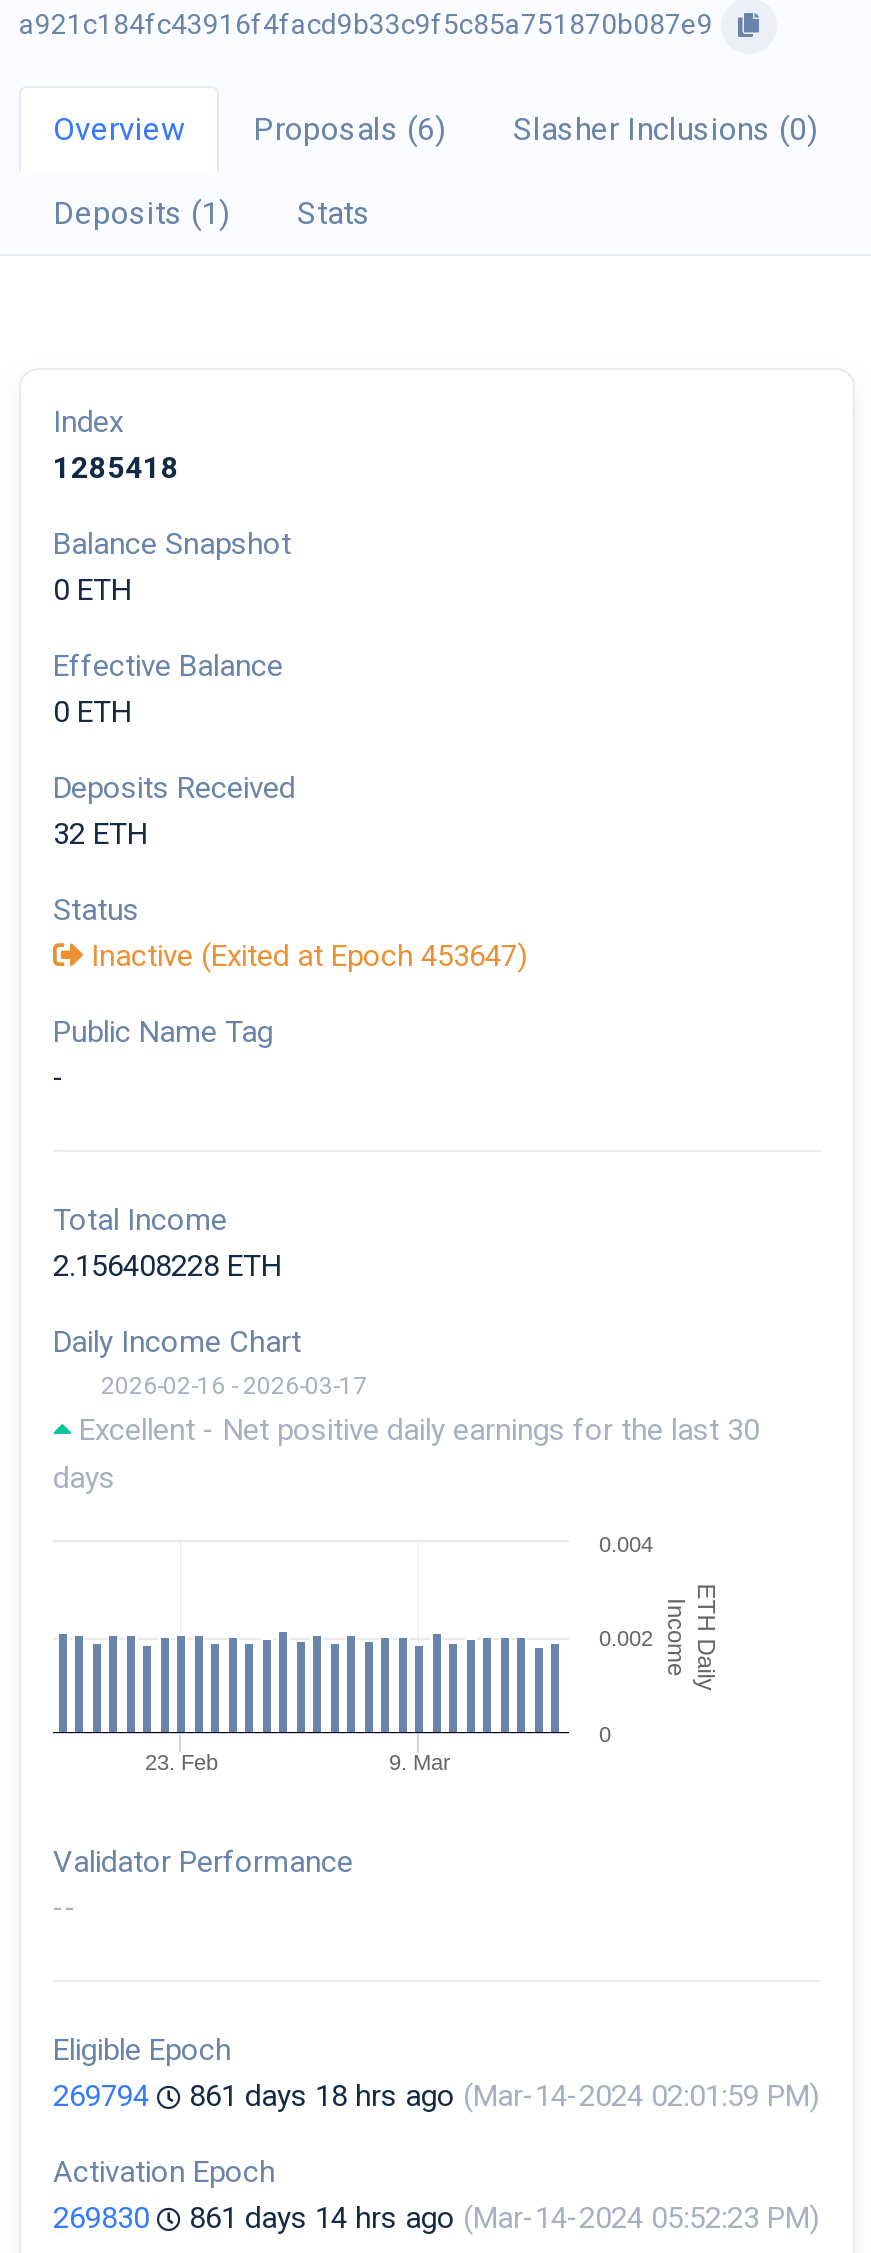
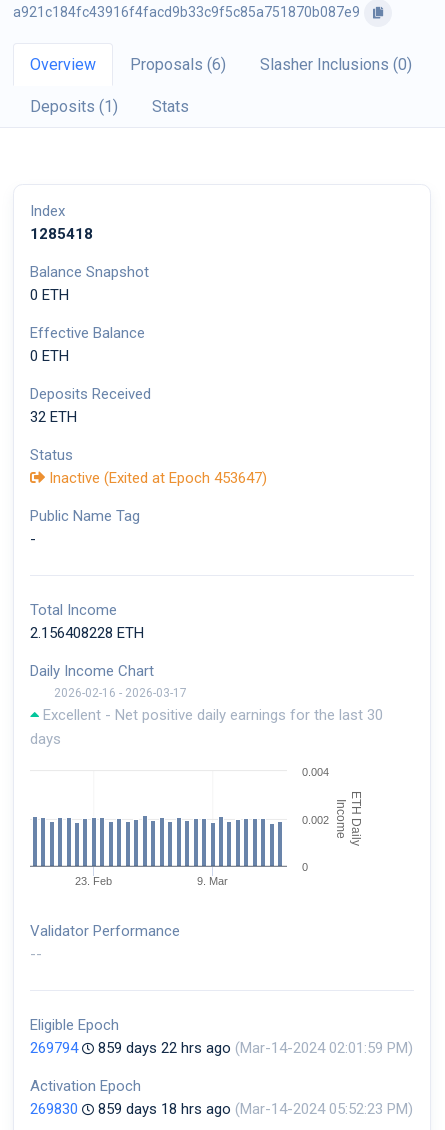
[189,2078,819,2114] 861 days 18 hrs ago (Mar-14-2024 02:01:59 PM) -> [98,1039,413,1057] 859 days 22 hrs ago (Mar-14-2024 02:01:59 PM)
[189,2200,819,2236] 861 days 14 hrs ago (Mar-14-2024 05:52:23 PM) -> [98,1100,413,1118] 859 days 18 hrs ago (Mar-14-2024 05:52:23 PM)

